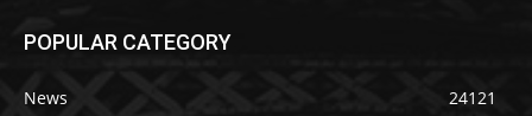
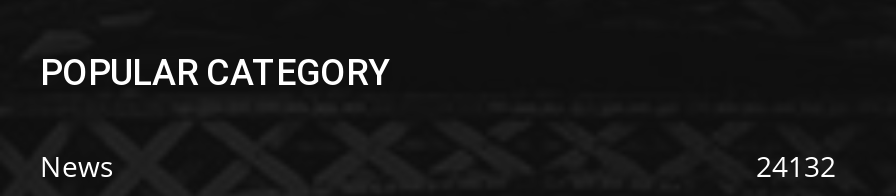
[449,87,496,109] 24121 -> [756,146,836,184] 24132

